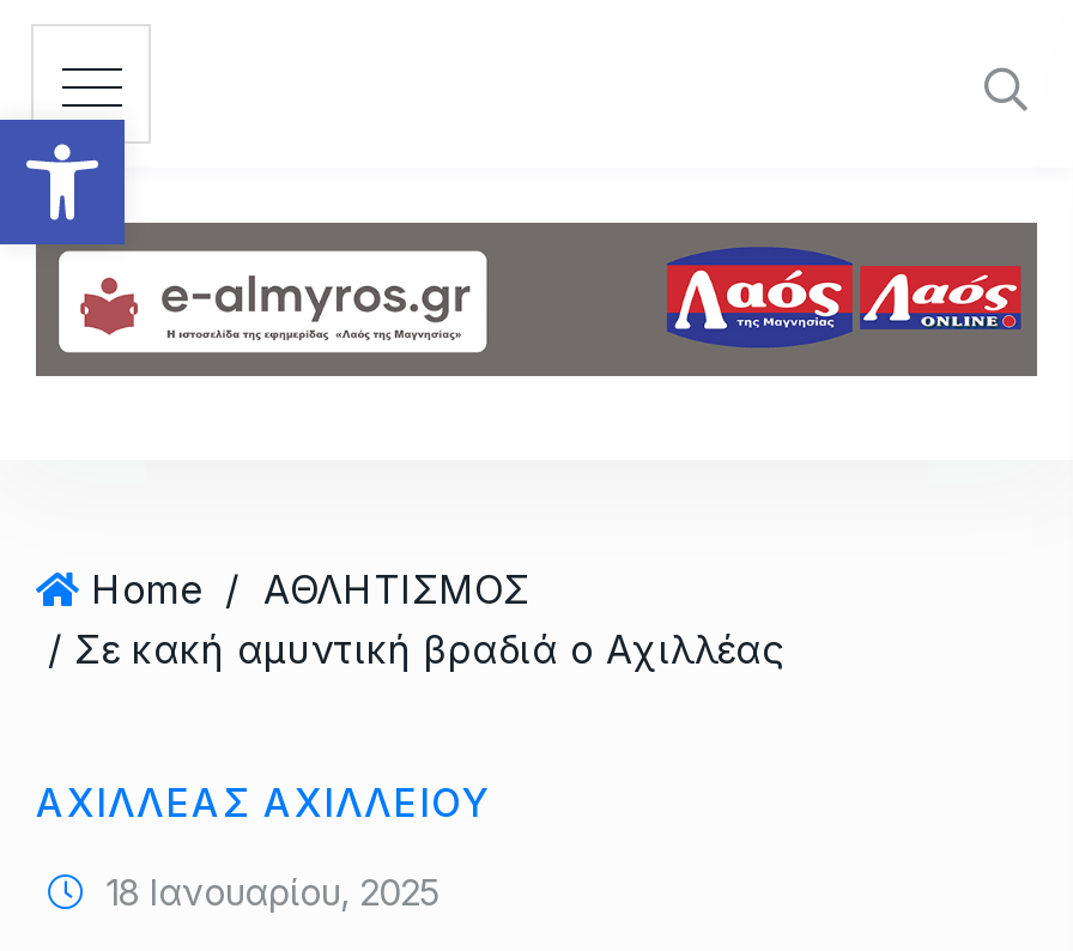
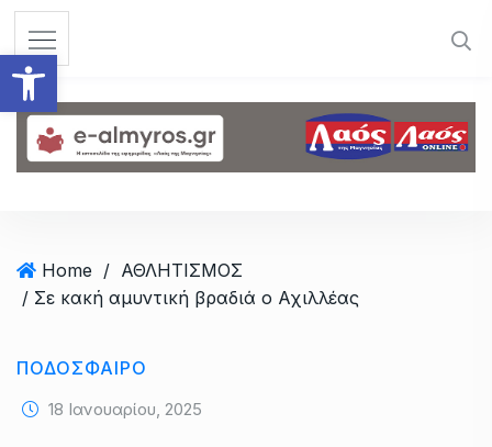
[36,779,491,827] ΑΧΙΛΛΈΑΣ ΑΧΙΛΛΕΊΟΥ -> [16,357,147,379] ΠΟΔΟΣΦΑΙΡΟ

